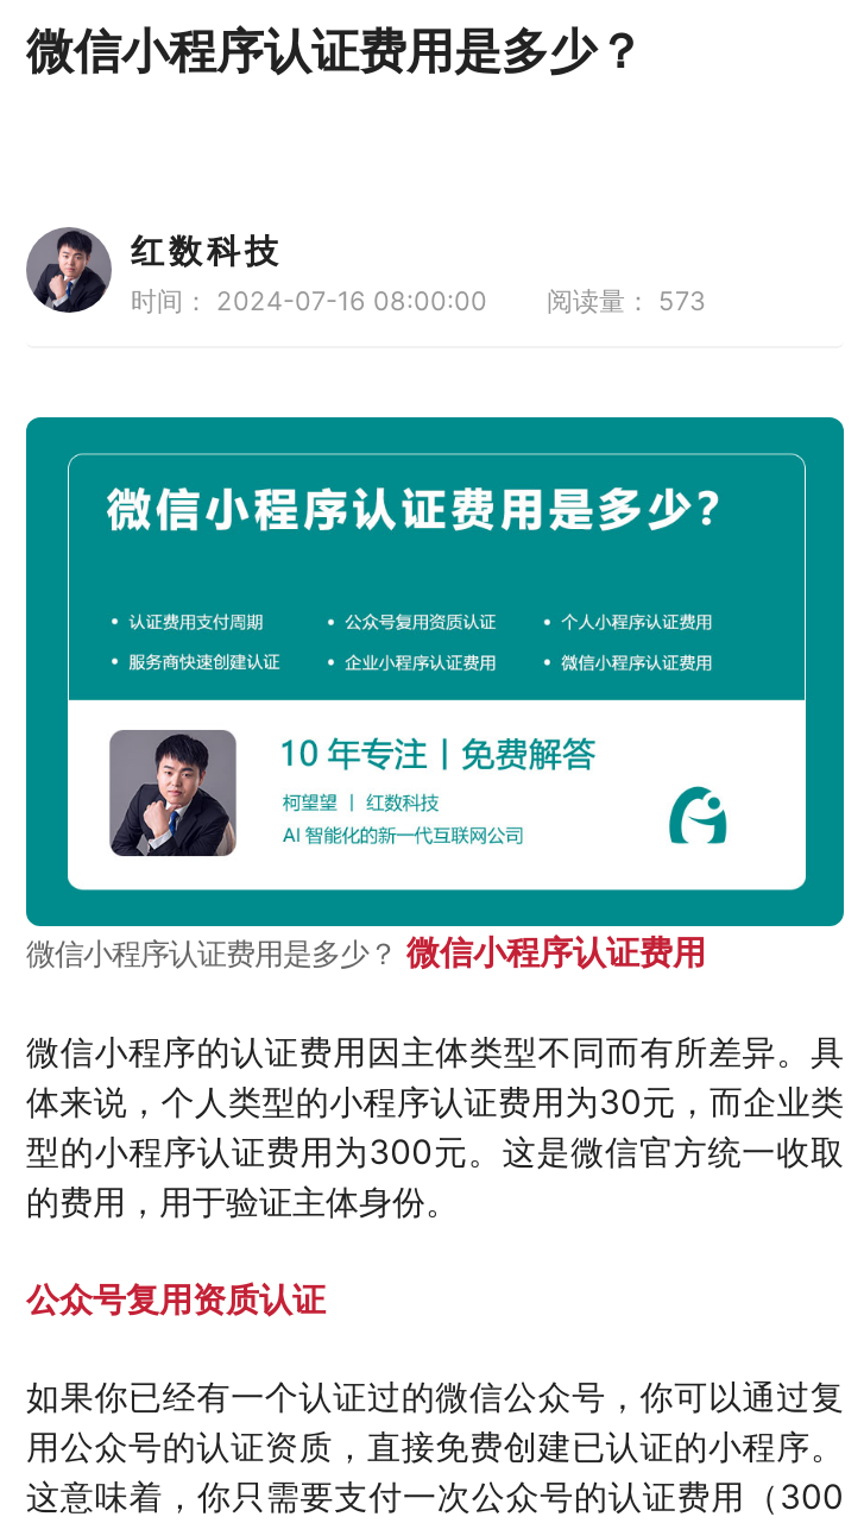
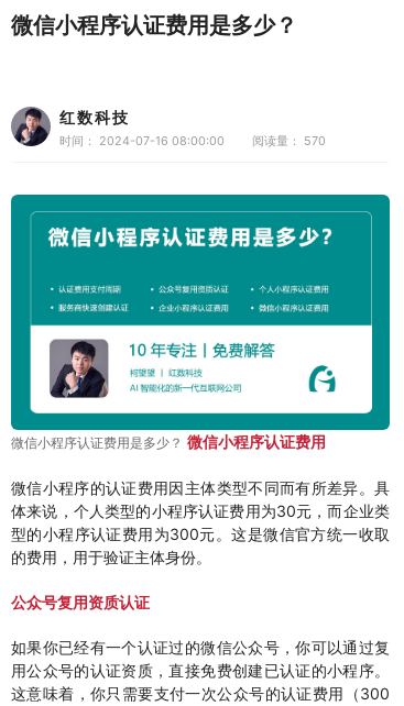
[131,284,706,317] 时间： 2024-07-16 08:00:00 阅读量：573 -> [59,133,326,148] 时间： 2024-07-16 08:00:00 阅读量：570

